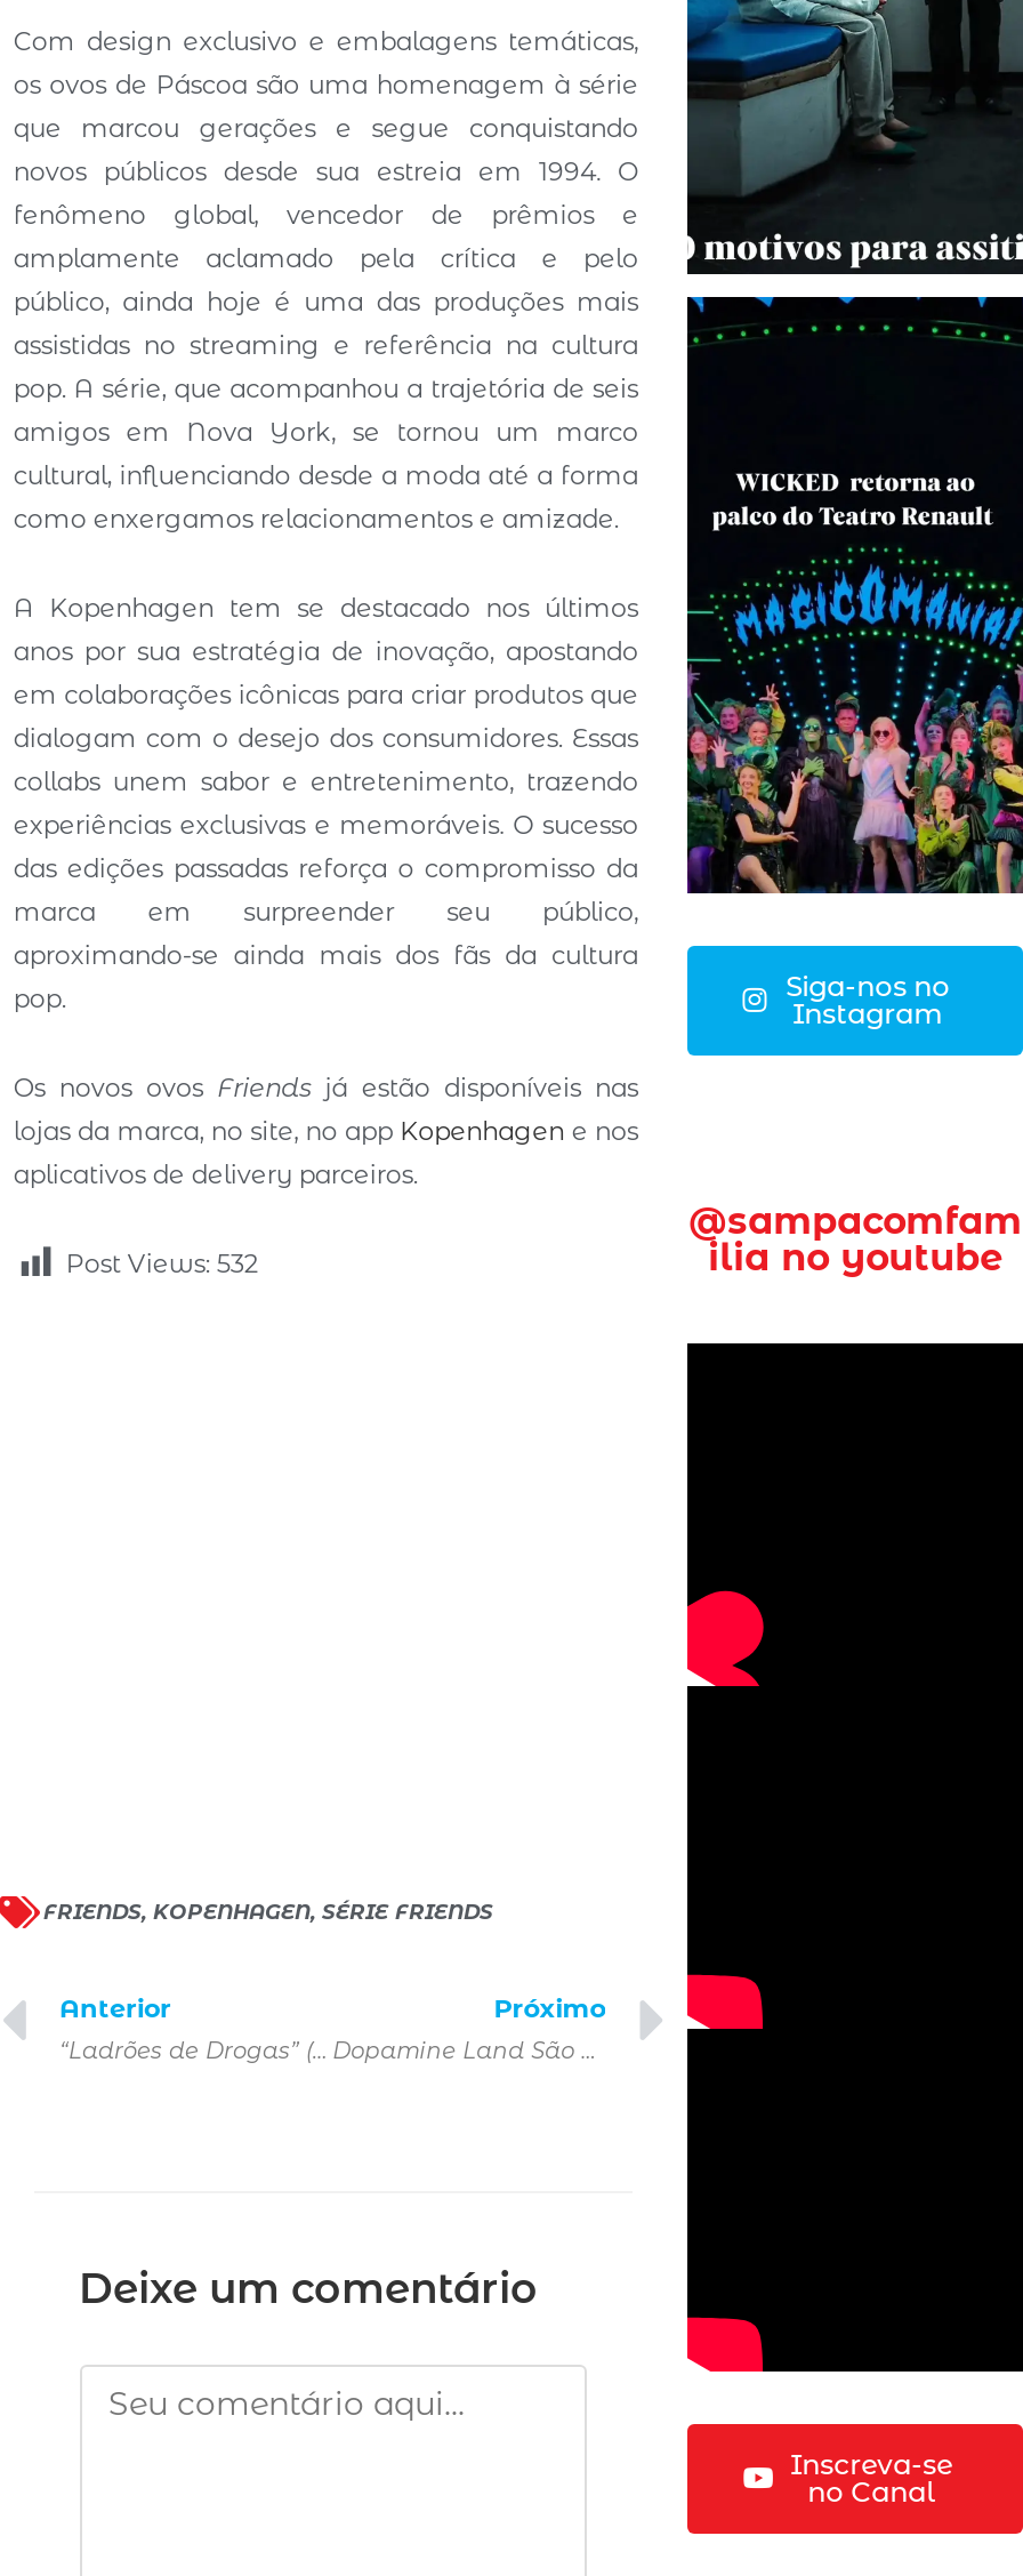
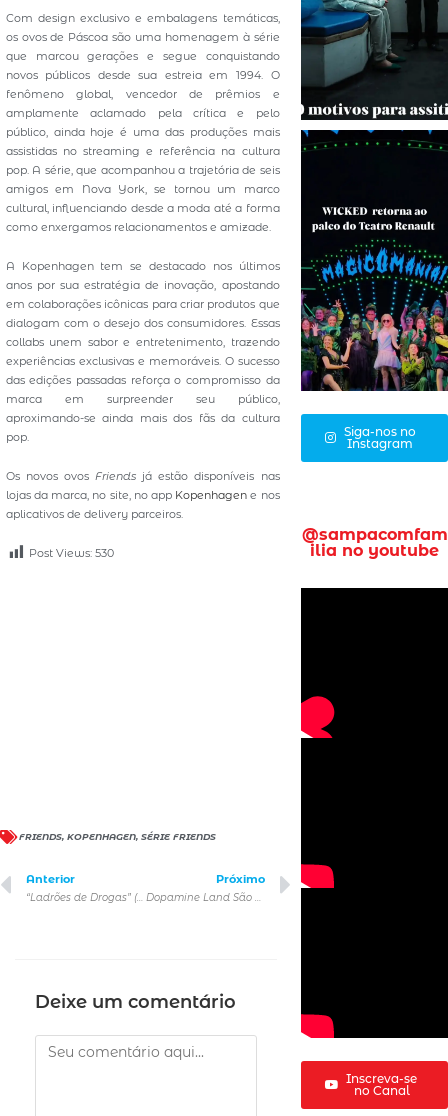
[66,1248,258,1280] Post Views: 532 -> [29,546,114,560] Post Views: 530

